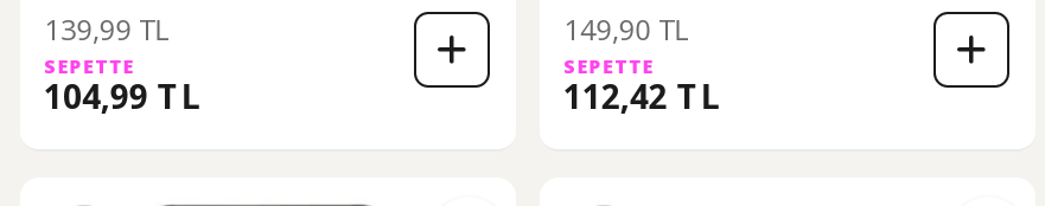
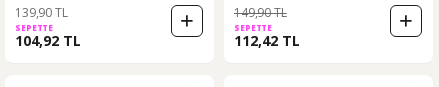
[44,9,169,50] 139,99 TL -> [15,4,68,21] 139,90 TL
[44,73,200,118] 104,99 TL -> [15,31,81,50] 104,92 TL

